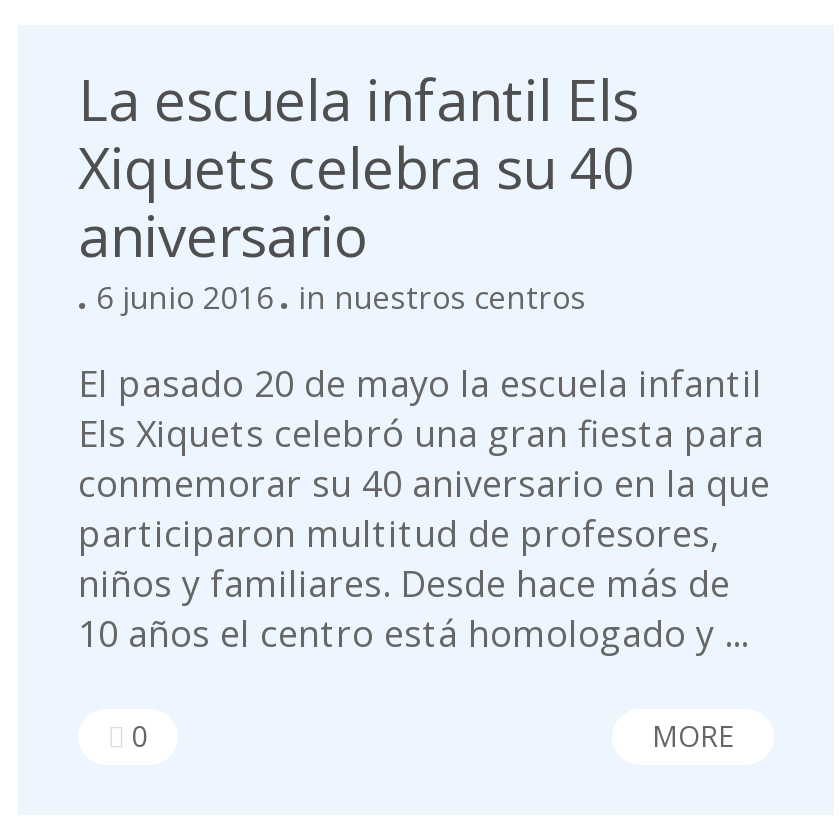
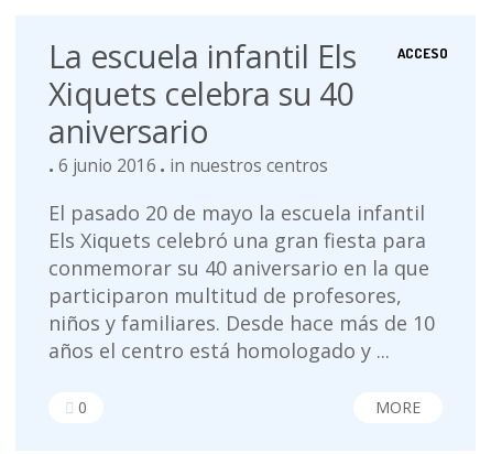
none -> [397,44,448,62] ACCESO

